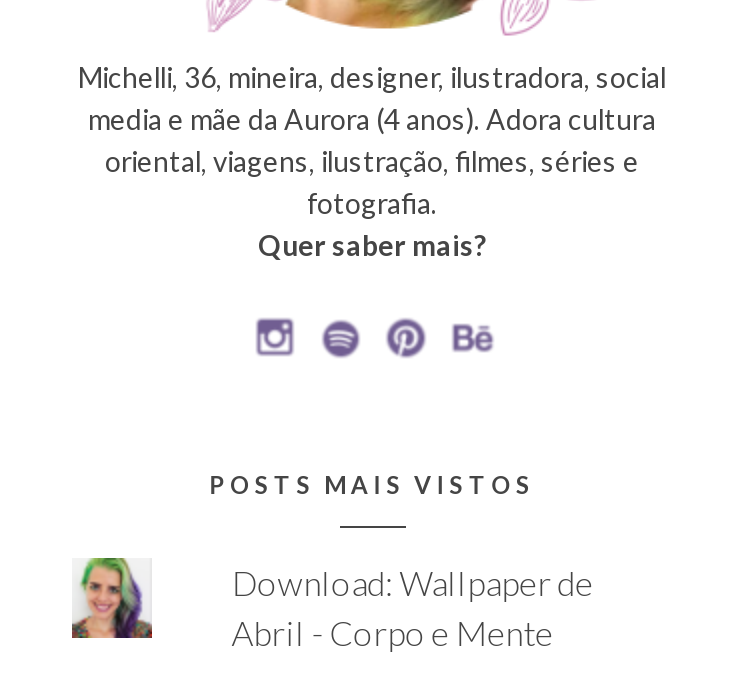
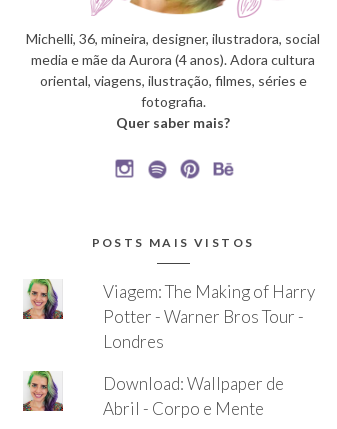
none -> [103,281,315,352] Viagem: The Making of Harry | Potter - Warner Bros Tour - | Londres

